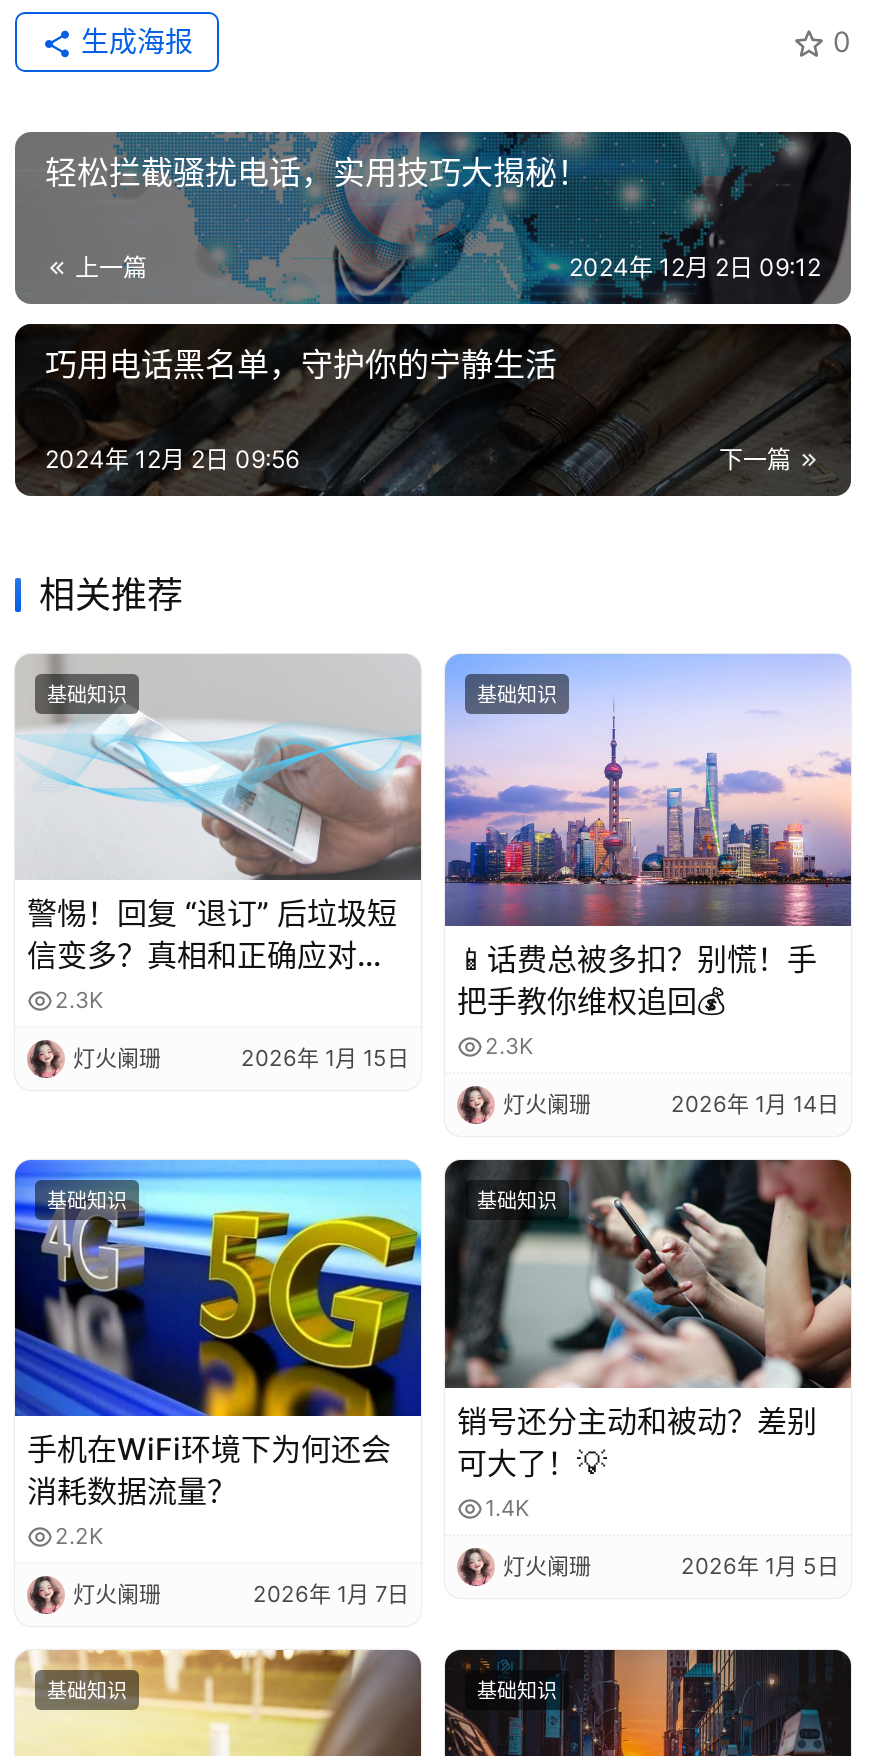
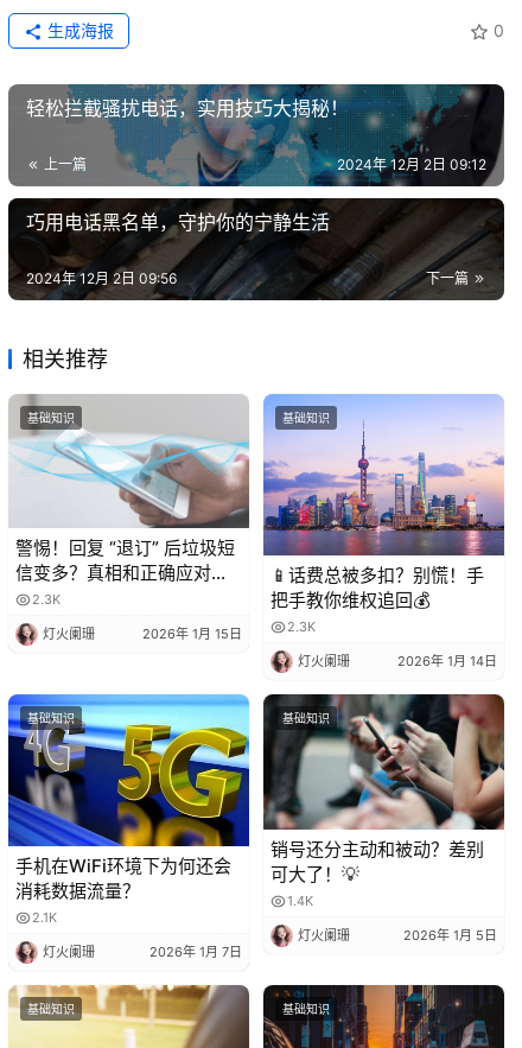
[55,1522,103,1550] 2.2K -> [32,909,57,926] 2.1K

